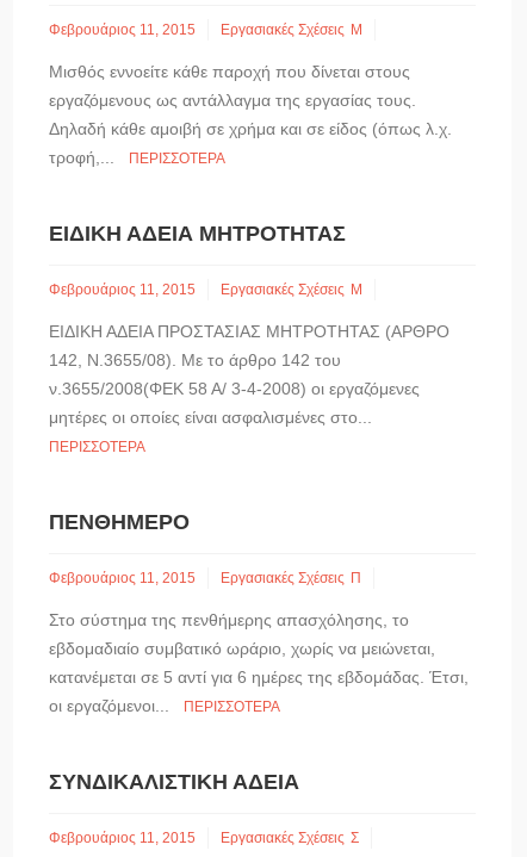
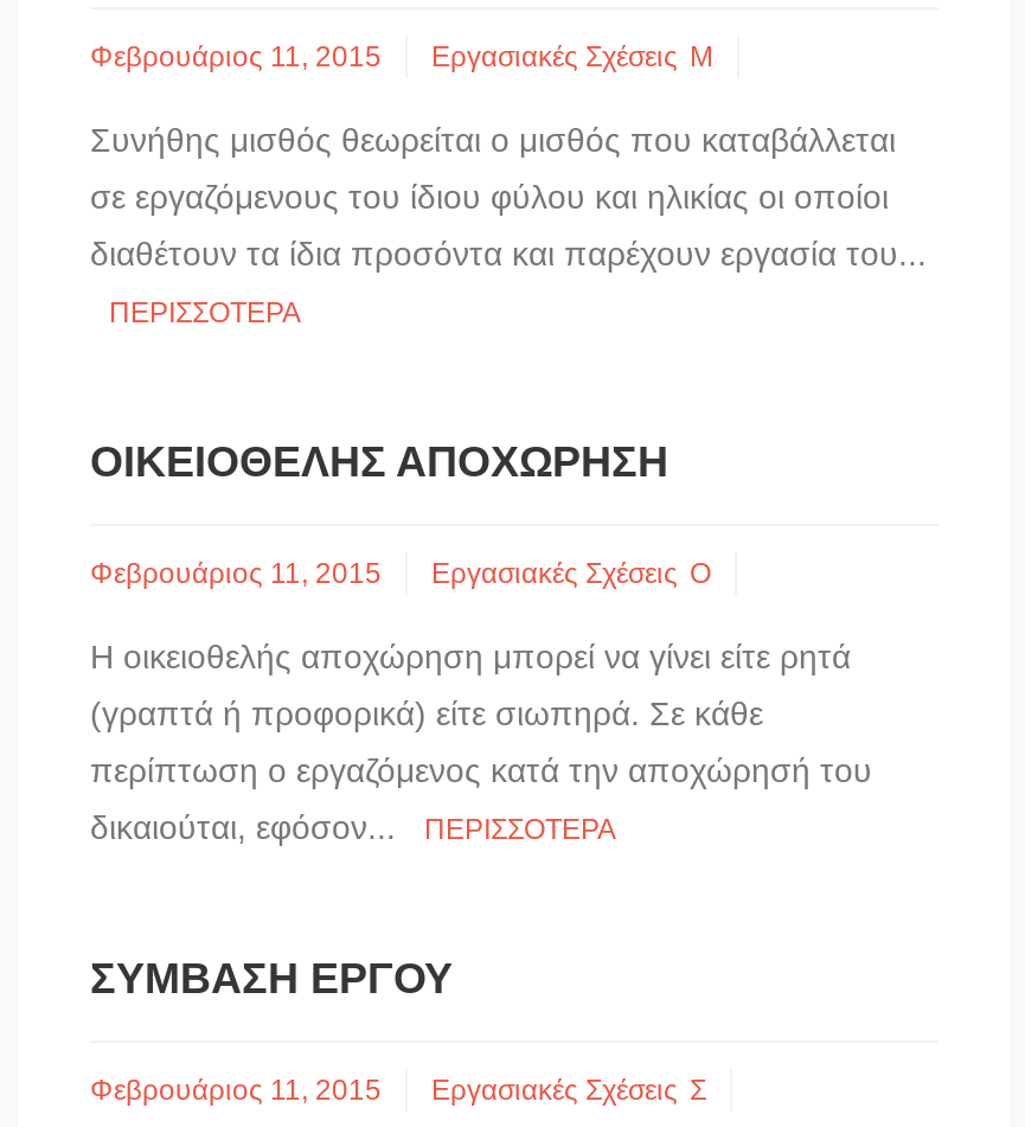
[49,62,410,81] Μισθός εννοείτε κάθε παροχή που δίνεται στους -> [90,121,896,159] Συνήθης μισθός θεωρείται ο μισθός που καταβάλλεται
[49,91,416,110] εργαζόμενους ως αντάλλαγμα της εργασίας τους. -> [90,178,889,216] σε εργαζόμενους του ίδιου φύλου και ηλικίας οι οποίοι
[49,119,452,138] Δηλαδή κάθε αμοιβή σε χρήμα και σε είδος (όπως λ.χ. -> [90,235,927,273] διαθέτουν τα ίδια προσόντα και παρέχουν εργασία του...
[49,148,225,167] τροφή,... ΠΕΡΙΣΣΌΤΕΡΑ -> [109,296,301,329] ΠΕΡΙΣΣΌΤΕΡΑ
[49,222,346,246] ΕΙΔΙΚΉ ΆΔΕΙΑ ΜΗΤΡΌΤΗΤΑΣ -> [90,438,668,486] ΟΙΚΕΙΟΘΕΛΉΣ ΑΠΟΧΏΡΗΣΗ
[49,281,469,794] Εργασιακές Σχέσεις Μ | ΕΙΔΙΚΗ ΑΔΕΙΑ ΠΡΟΣΤΑΣΙΑΣ ΜΗΤΡΟΤΗΤΑΣ (ΑΡΘΡΟ | 142, Ν.3655/08). Με το άρθρο 142 του | ν.3655/2008(ΦΕΚ 58 Α/ 3-4-2008) οι εργαζόμενες | μητέρες οι οποίες είναι ασφαλισμένες στο... | ΠΕΡΙΣΣΌΤΕΡΑ | ΠΕΝΘΉΜΕΡΟ | Φεβρουάριος 11, 2015 | Εργασιακές Σχέσεις Π | Στο σύστημα της πενθήμερης απασχόλησης, το | εβδομαδιαίο συμβατικό ωράριο, χωρίς να μειώνεται, | κατανέμεται σε 5 αντί για 6 ημέρες της εβδομάδας. Έτσι, | οι εργαζόμενοι... ΠΕΡΙΣΣΌΤΕΡΑ | ΣΥΝΔΙΚΑΛΙΣΤΙΚΉ ΆΔΕΙΑ -> [90,557,872,1003] Εργασιακές Σχέσεις Ο | Η οικειοθελής αποχώρηση μπορεί να γίνει είτε ρητά | (γραπτά ή προφορικά) είτε σιωπηρά. Σε κάθε | περίπτωση ο εργαζόμενος κατά την αποχώρησή του | δικαιούται, εφόσον... ΠΕΡΙΣΣΌΤΕΡΑ | ΣΎΜΒΑΣΗ ΈΡΓΟΥ

